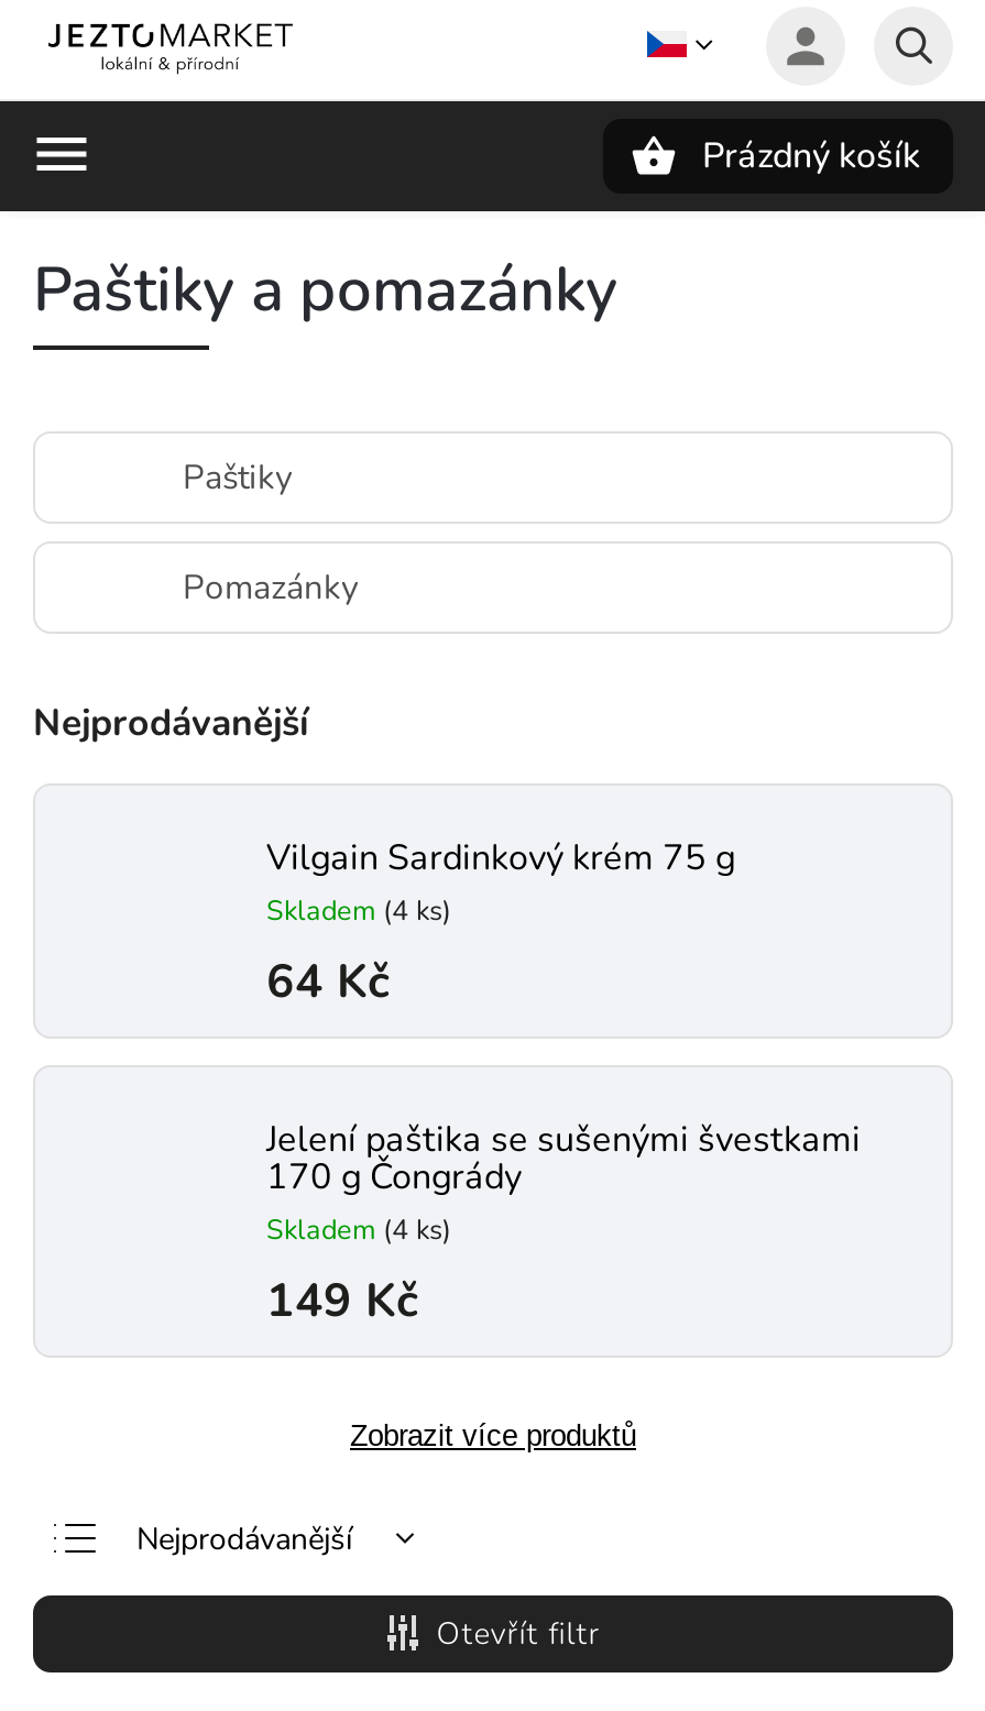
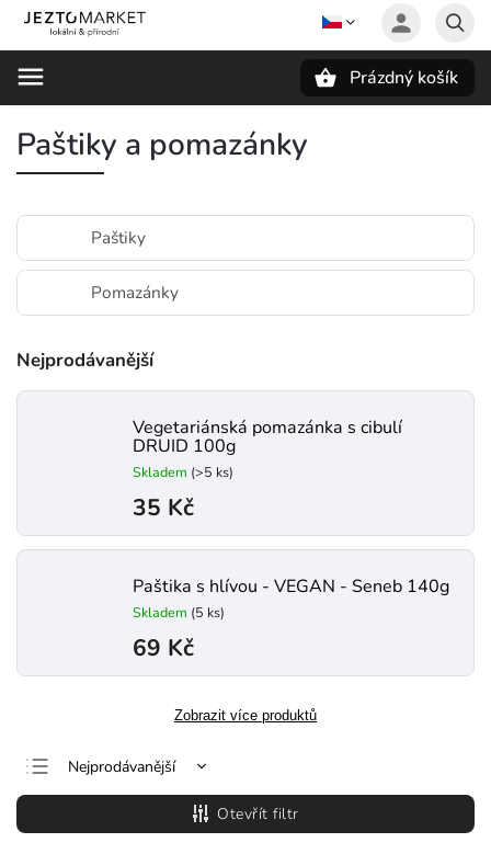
[266,834,735,1012] Vilgain Sardinkový krém 75 g | Skladem (4 ks) | 64 Kč -> [133,415,402,523] Vegetariánská pomazánka s cibulí | DRUID 100g | Skladem (>5 ks) | 35 Kč
[266,1116,861,1331] Jelení paštika se sušenými švestkami | 170 g Čongrády | Skladem (4 ks) | 149 Kč -> [133,574,449,663] Paštika s hlívou - VEGAN - Seneb 140g | Skladem (5 ks) | 69 Kč

